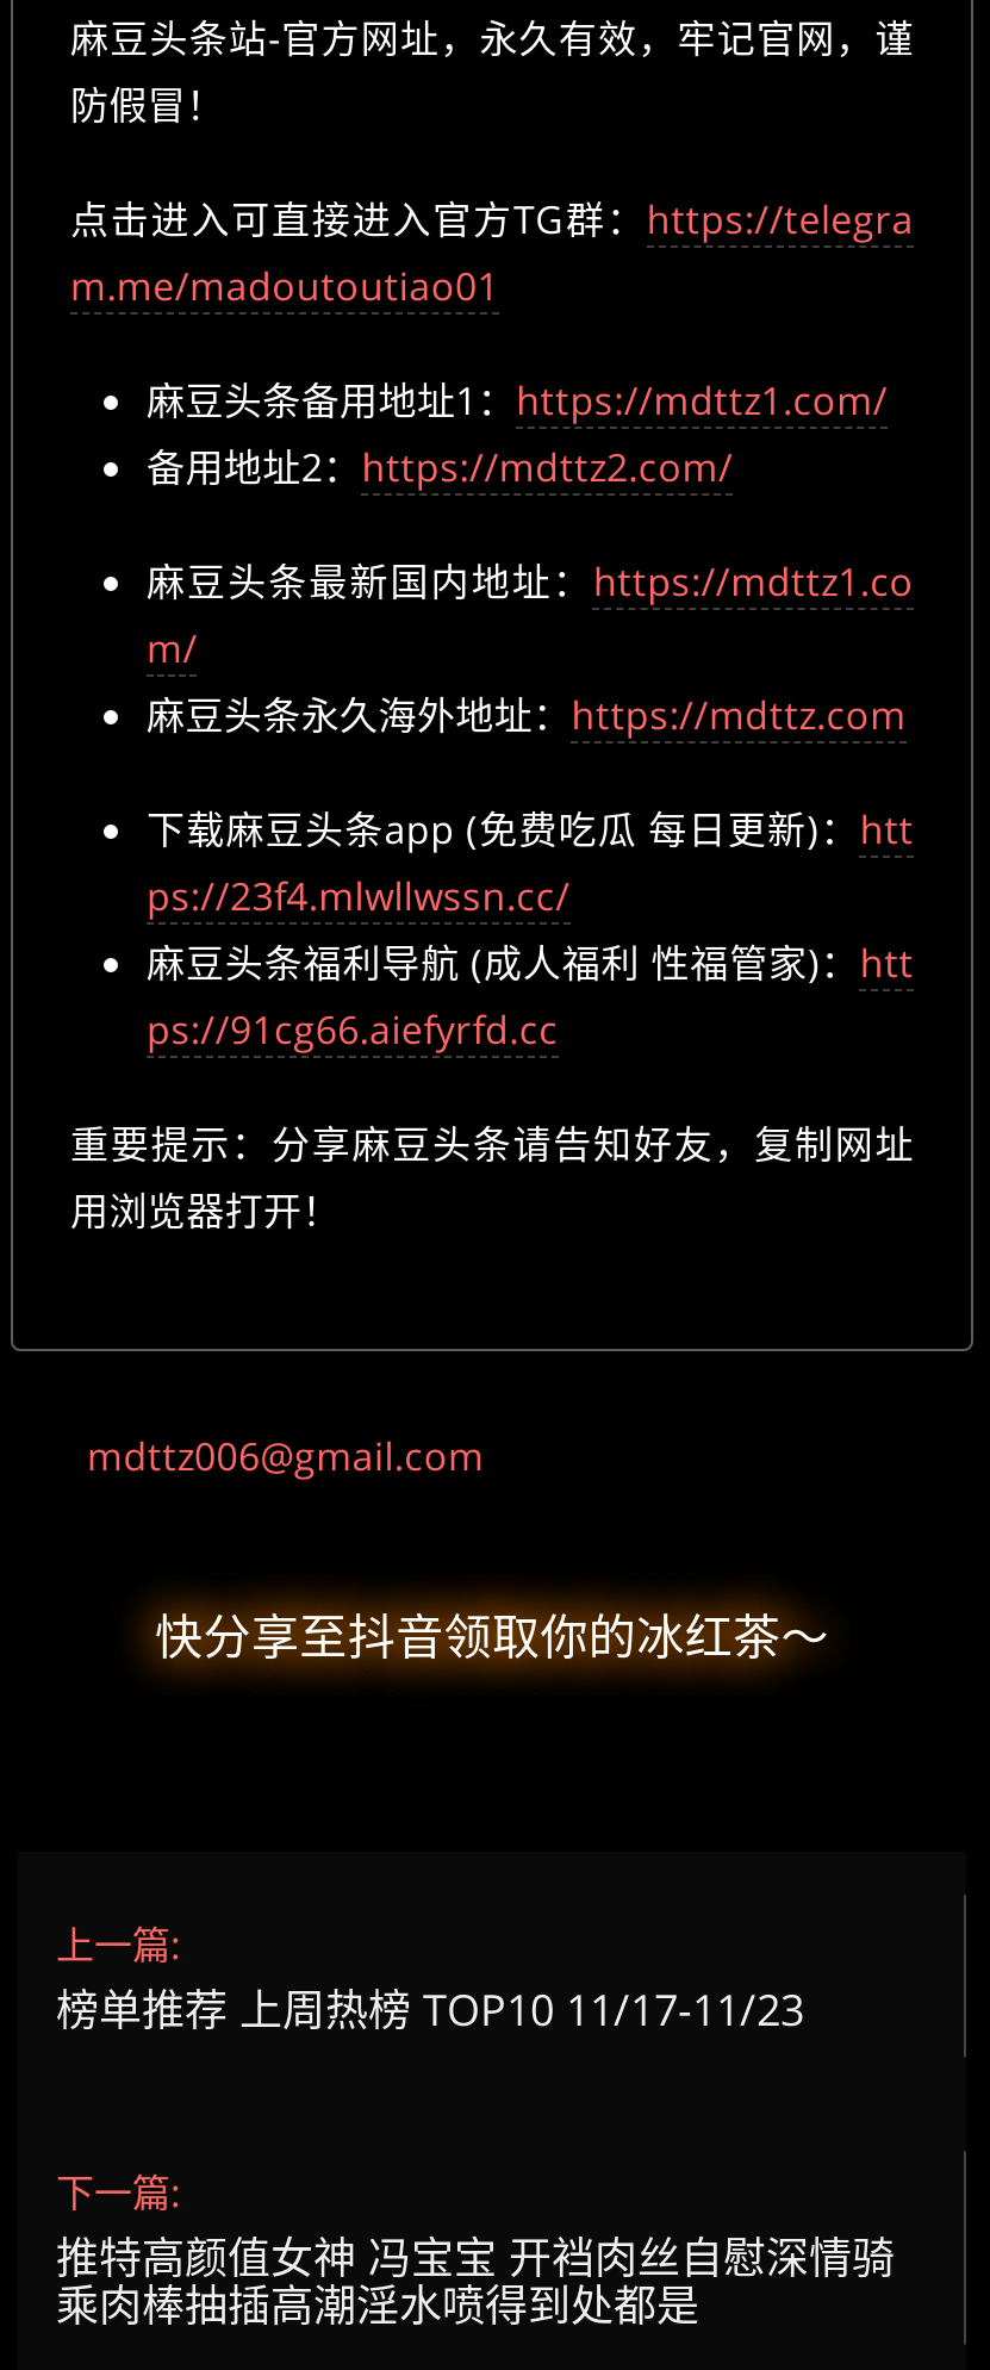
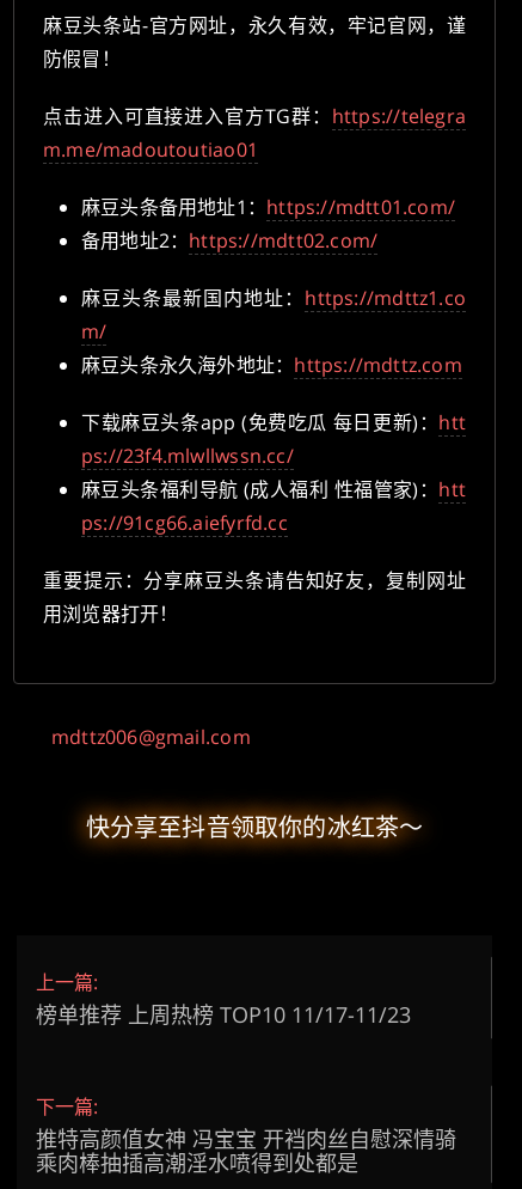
[147,375,888,428] 麻豆头条备用地址1：https://mdttz1.com/ -> [81,194,455,221] 麻豆头条备用地址1：https://mdtt01.com/
[147,442,733,494] 备用地址2：https://mdttz2.com/ -> [81,228,378,254] 备用地址2：https://mdtt02.com/

